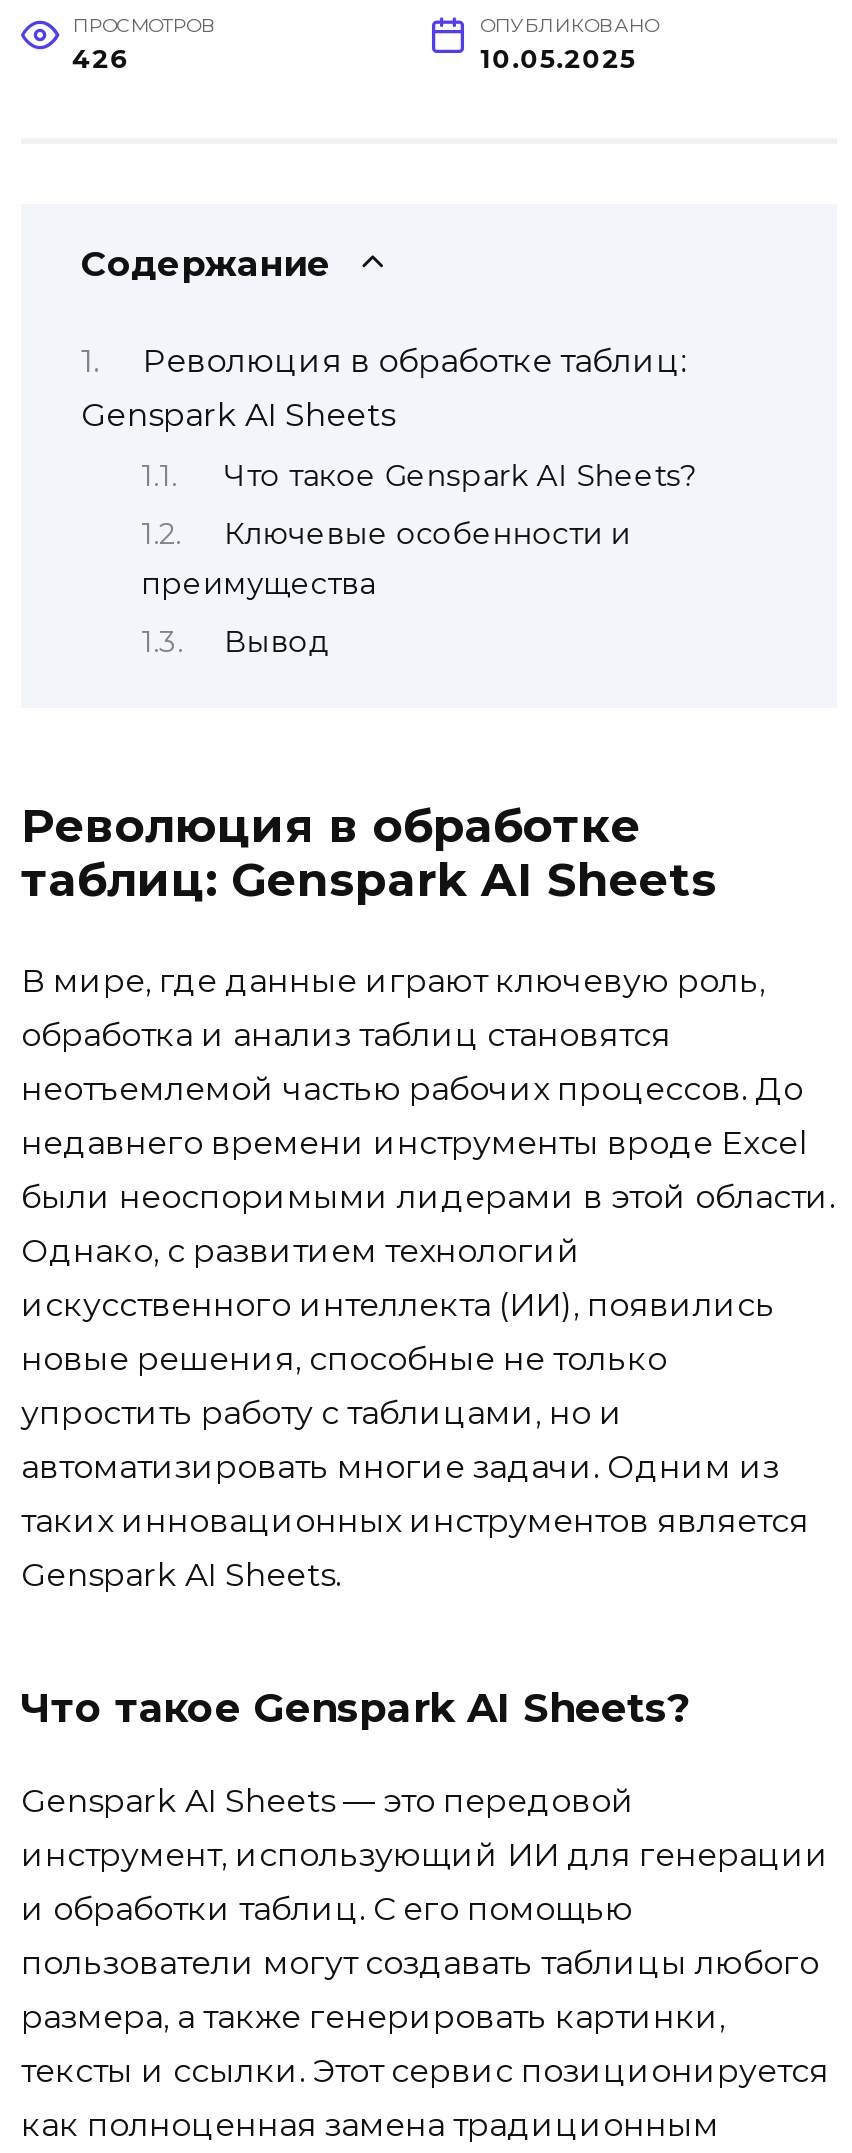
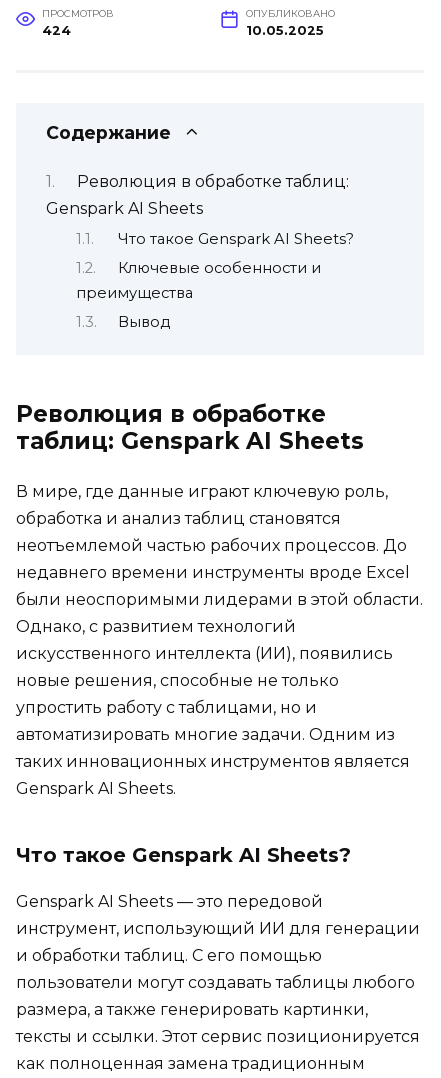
[72,44,128,74] 426 -> [42,23,71,38] 424

